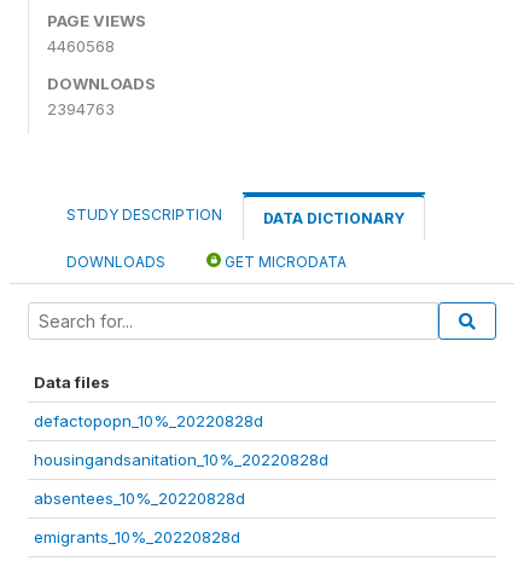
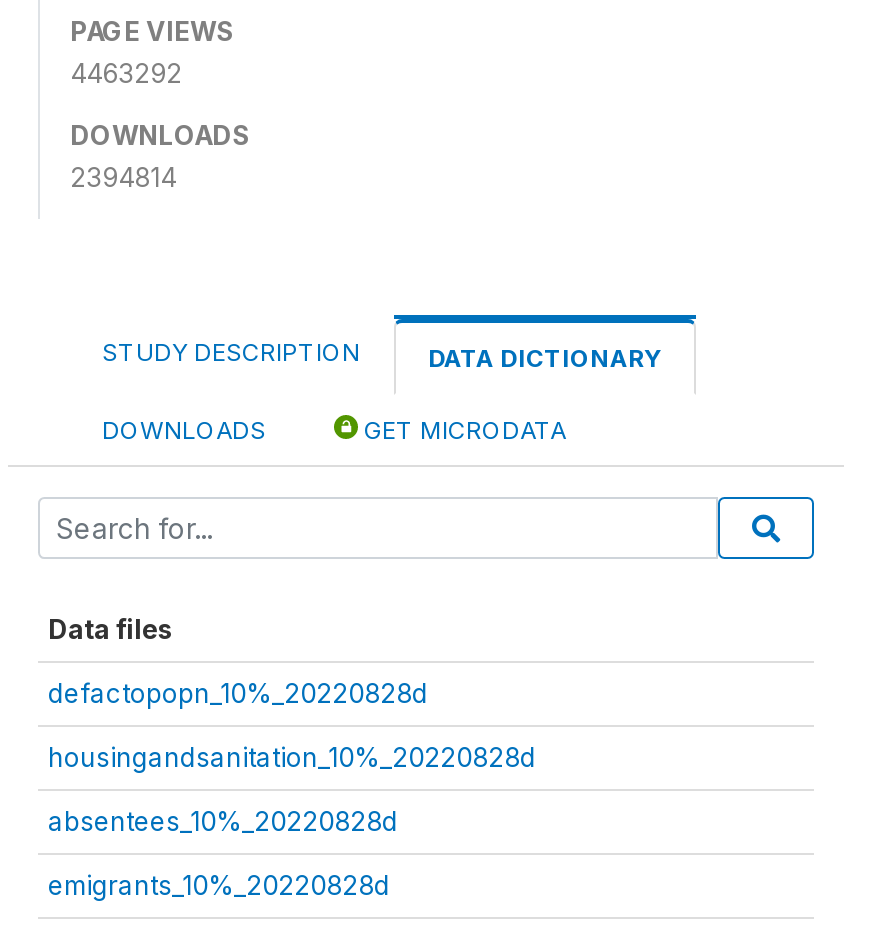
[47,36,115,56] 4460568 -> [70,57,182,89] 4463292
[47,99,115,118] 2394763 -> [70,161,176,193] 2394814

